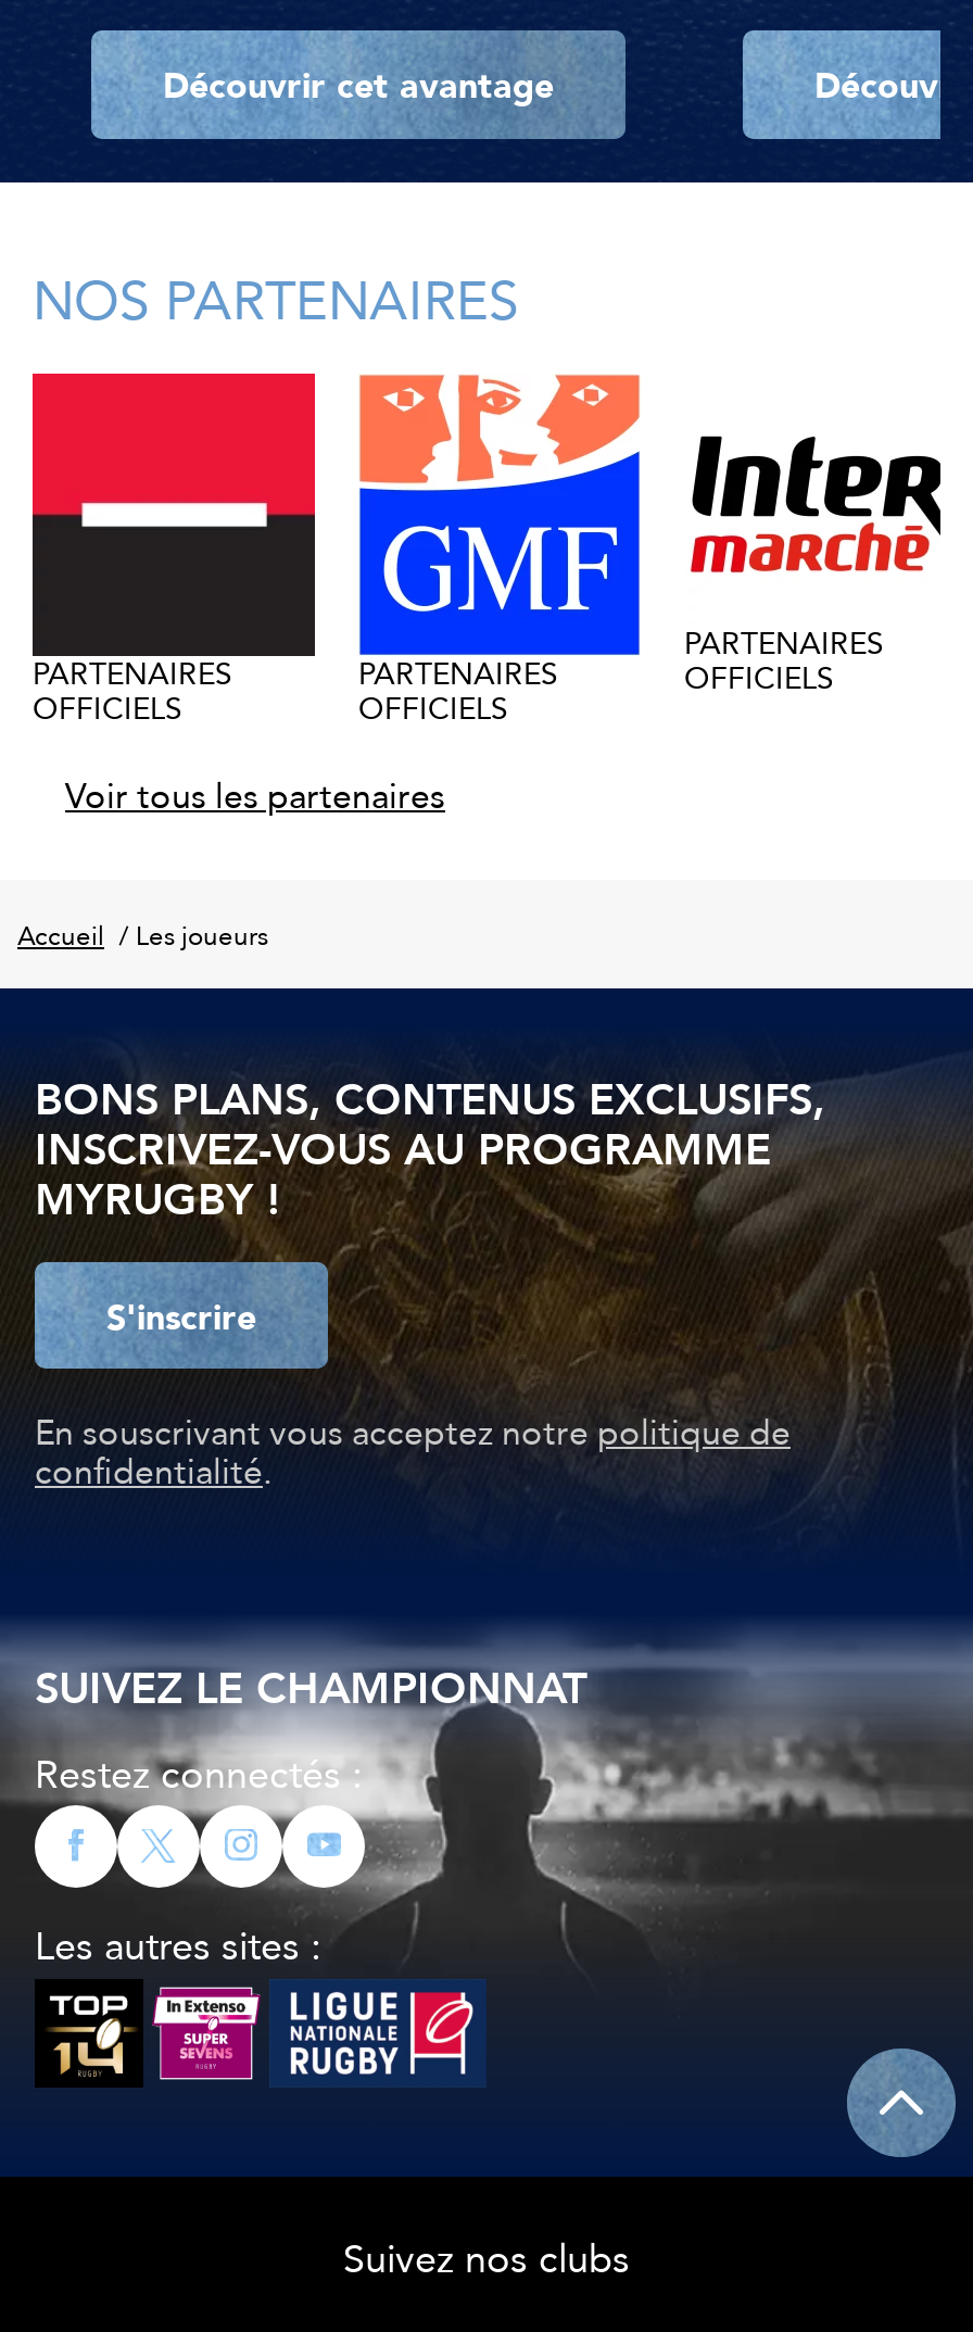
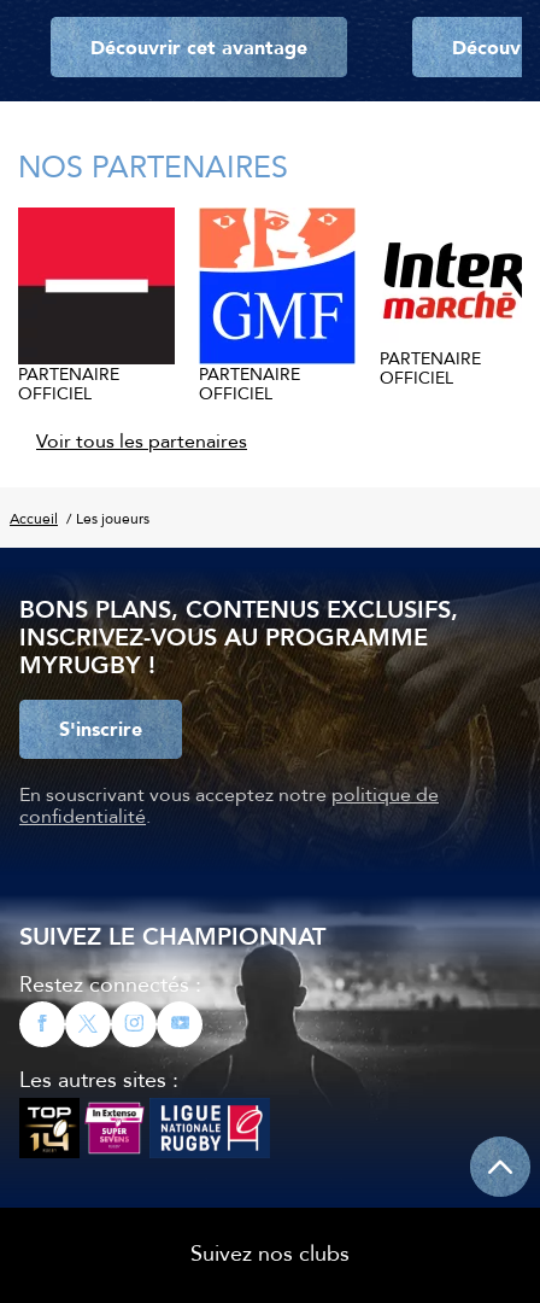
[684,618,884,701] PARTENAIRES | OFFICIELS -> [380,344,481,390] PARTENAIRE | OFFICIEL
[33,650,232,732] PARTENAIRES | OFFICIELS -> [18,360,119,406] PARTENAIRE | OFFICIEL
[358,648,558,731] PARTENAIRES | OFFICIELS -> [199,360,300,406] PARTENAIRE | OFFICIEL

